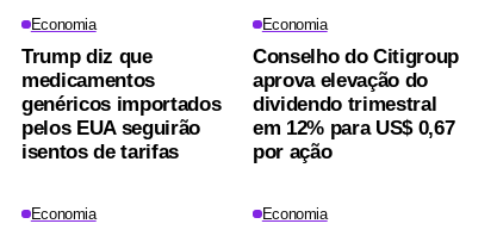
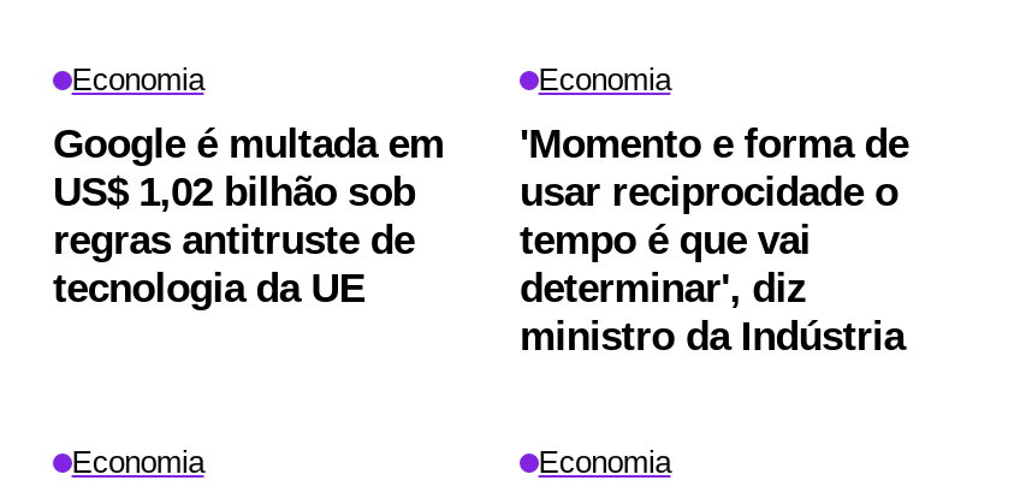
[21,45,221,163] Trump diz que | medicamentos | genéricos importados | pelos EUA seguirão | isentos de tarifas -> [53,122,444,312] Google é multada em | US$ 1,02 bilhão sob | regras antitruste de | tecnologia da UE
[253,45,459,163] Conselho do Citigroup | aprova elevação do | dividendo trimestral | em 12% para US$ 0,67 | por ação -> [520,122,908,360] 'Momento e forma de | usar reciprocidade o | tempo é que vai | determinar', diz | ministro da Indústria

